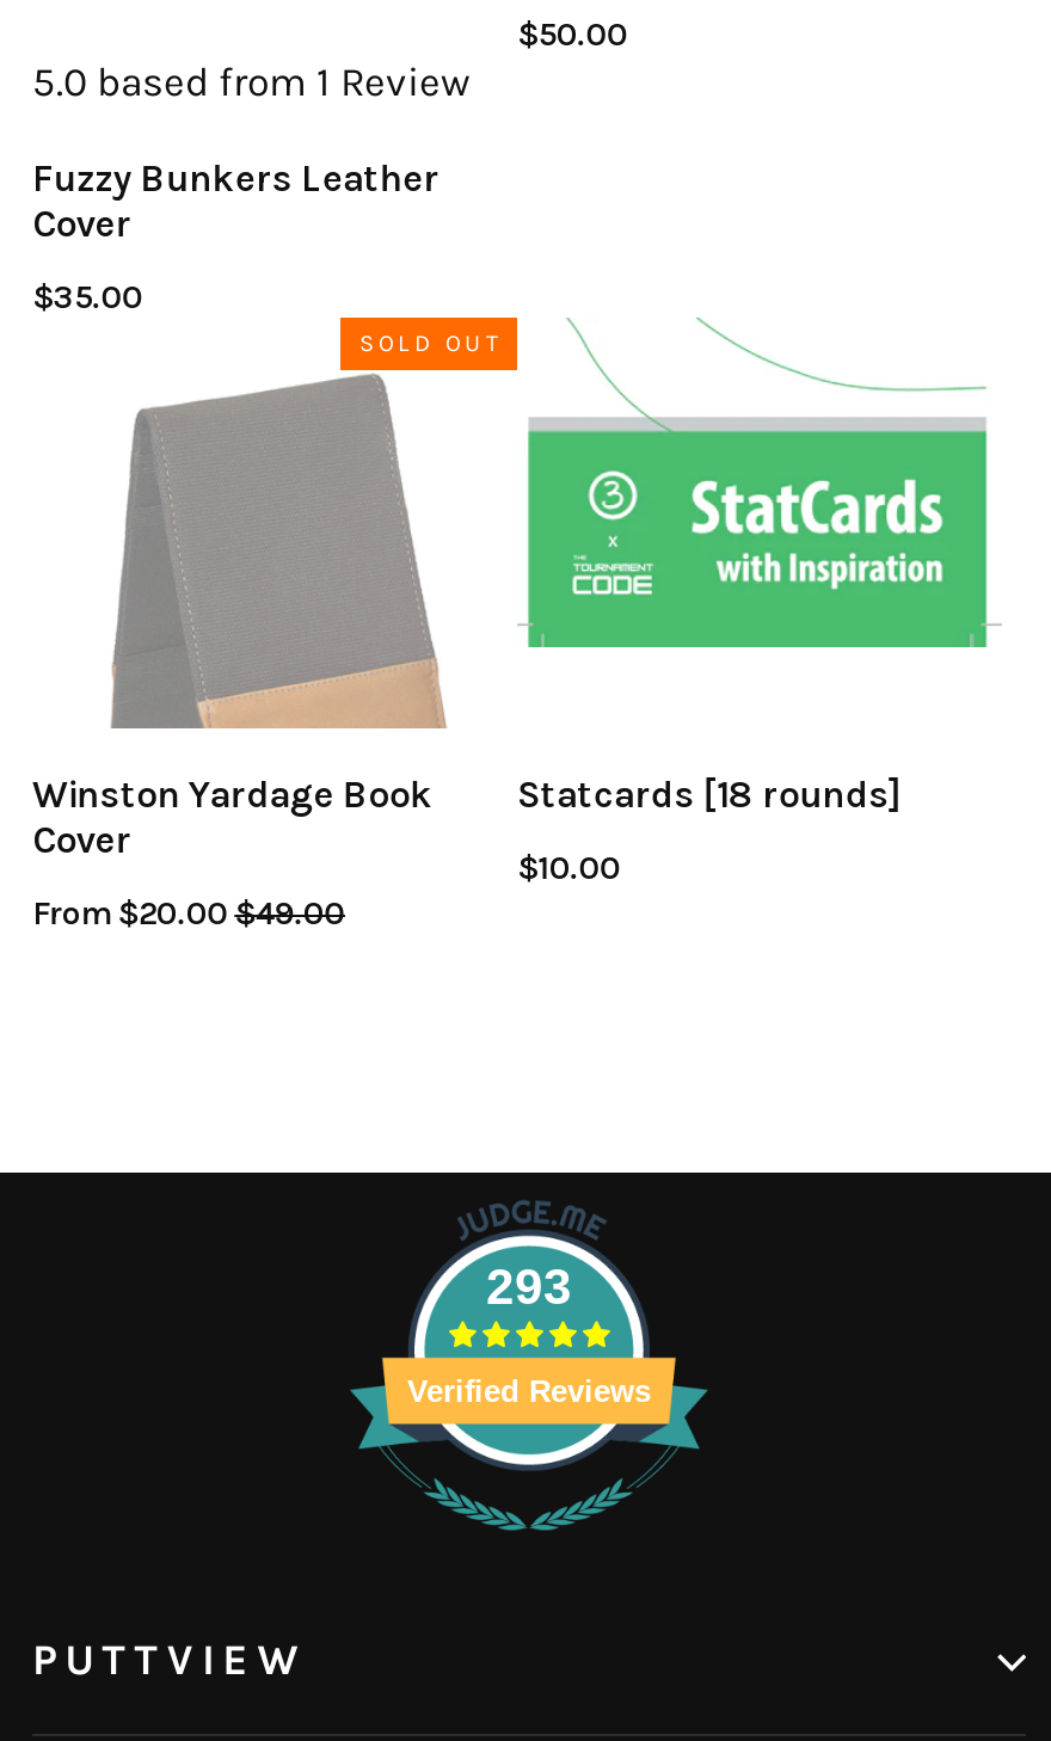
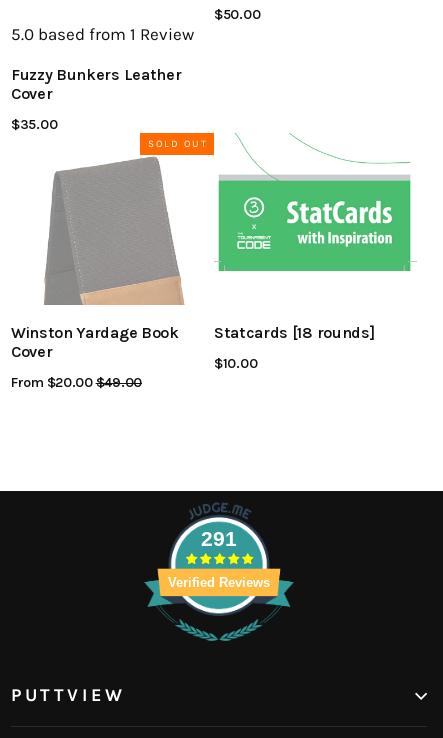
[486,1258,572,1313] 293 -> [201,527,237,550] 291

